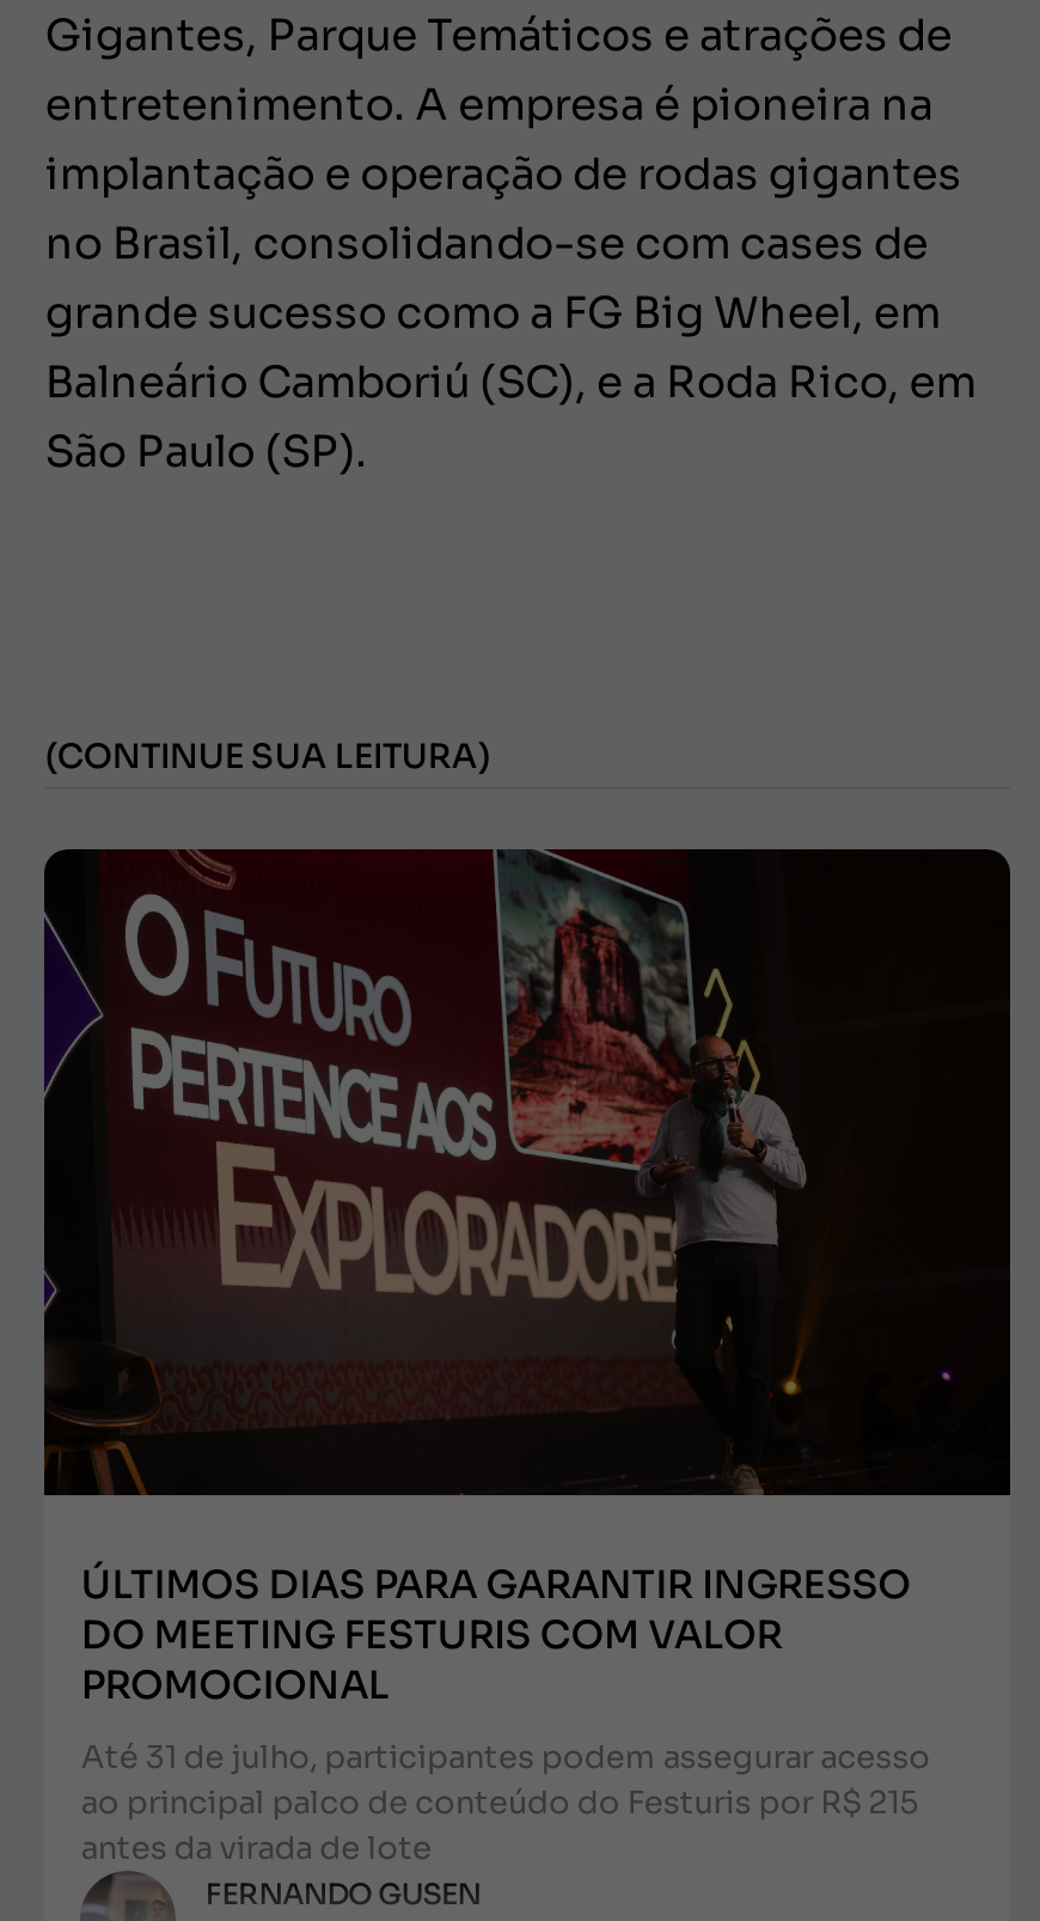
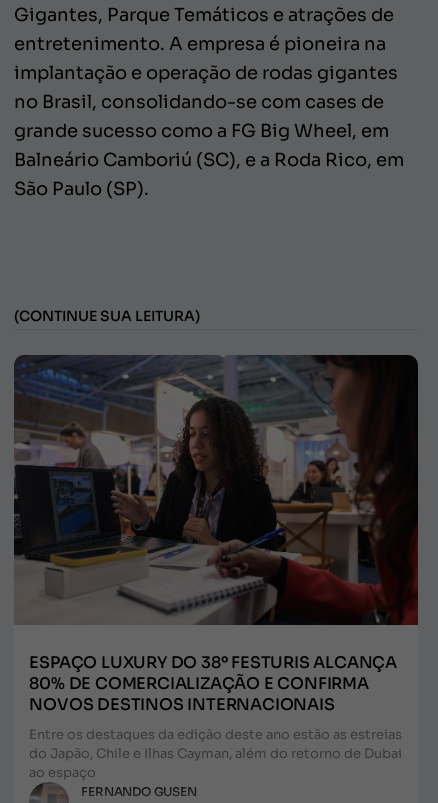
[42,847,1013,1710] [image] | ÚLTIMOS DIAS PARA GARANTIR INGRESSO | DO MEETING FESTURIS COM VALOR | PROMOCIONAL -> [13,354,419,715] [image] | ESPAÇO LUXURY DO 38º FESTURIS ALCANÇA | 80% DE COMERCIALIZAÇÃO E CONFIRMA | NOVOS DESTINOS INTERNACIONAIS
[81,1736,930,1868] Até 31 de julho, participantes podem assegurar acesso | ao principal palco de conteúdo do Festuris por R$ 215 | antes da virada de lote -> [29,726,401,781] Entre os destaques da edição deste ano estão as estreias | do Japão, Chile e Ilhas Cayman, além do retorno de Dubai | ao espaço

